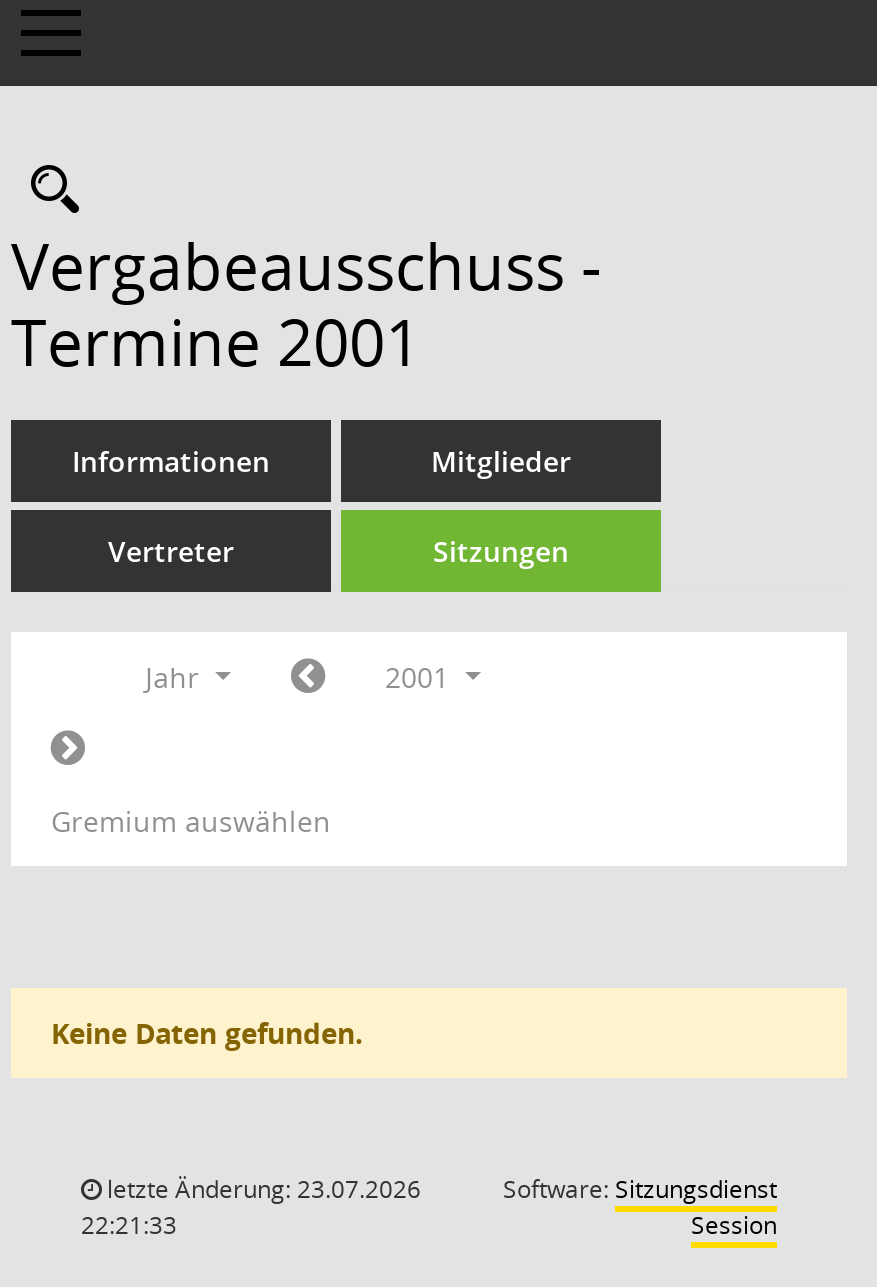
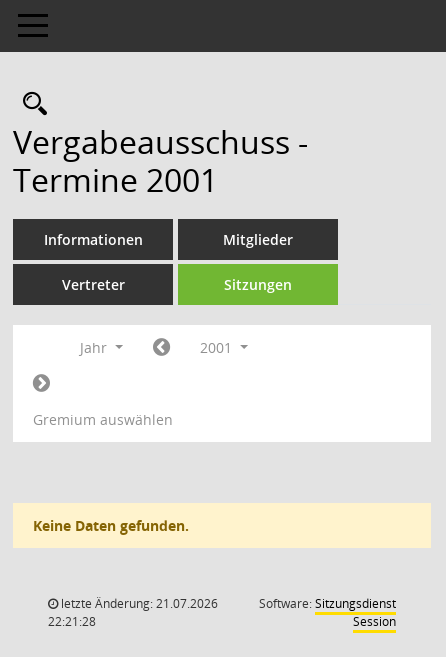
[101,1172,421,1206] letzte Änderung: 23.07.2026 -> [58,595,218,612] letzte Änderung: 21.07.2026
[81,1208,177,1242] 22:21:33 -> [48,613,96,630] 22:21:28

